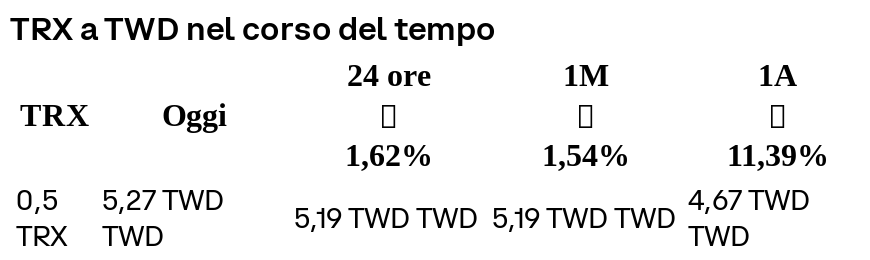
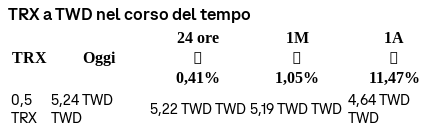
[345,137,433,171] 1,62% -> [176,68,220,85] 0,41%
[542,137,630,171] 1,54% -> [275,68,319,85] 1,05%
[727,137,829,171] 11,39% -> [368,68,419,85] 11,47%
[102,181,224,217] 5,27 TWD -> [51,90,113,108] 5,24 TWD
[294,181,810,235] 5,19 TWD TWD 5,19 TWD TWD 4,67 TWD -> [150,90,410,117] 5,22 TWD TWD 5,19 TWD TWD 4,64 TWD

